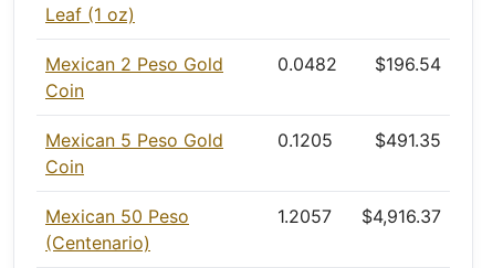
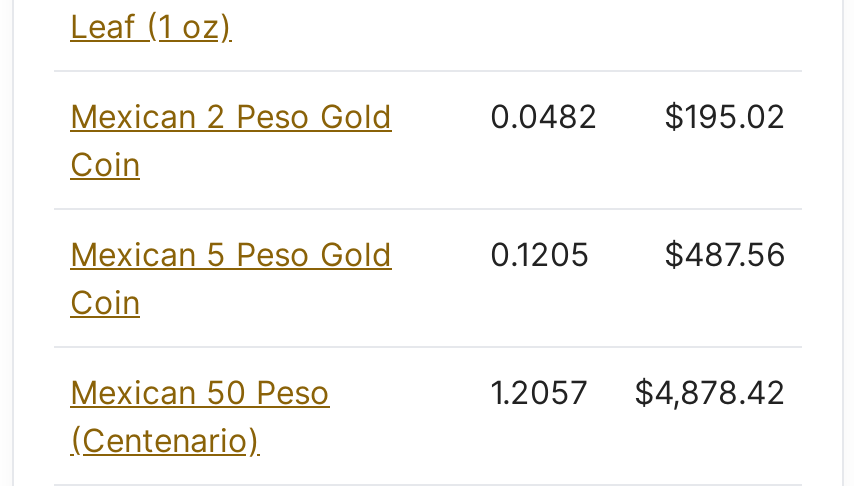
[277,53,441,75] 0.0482 $196.54 -> [490,96,786,136] 0.0482 $195.02
[277,129,441,151] 0.1205 $491.35 -> [490,234,786,274] 0.1205 $487.56
[277,205,441,227] 1.2057 $4,916.37 -> [490,372,786,412] 1.2057 $4,878.42

